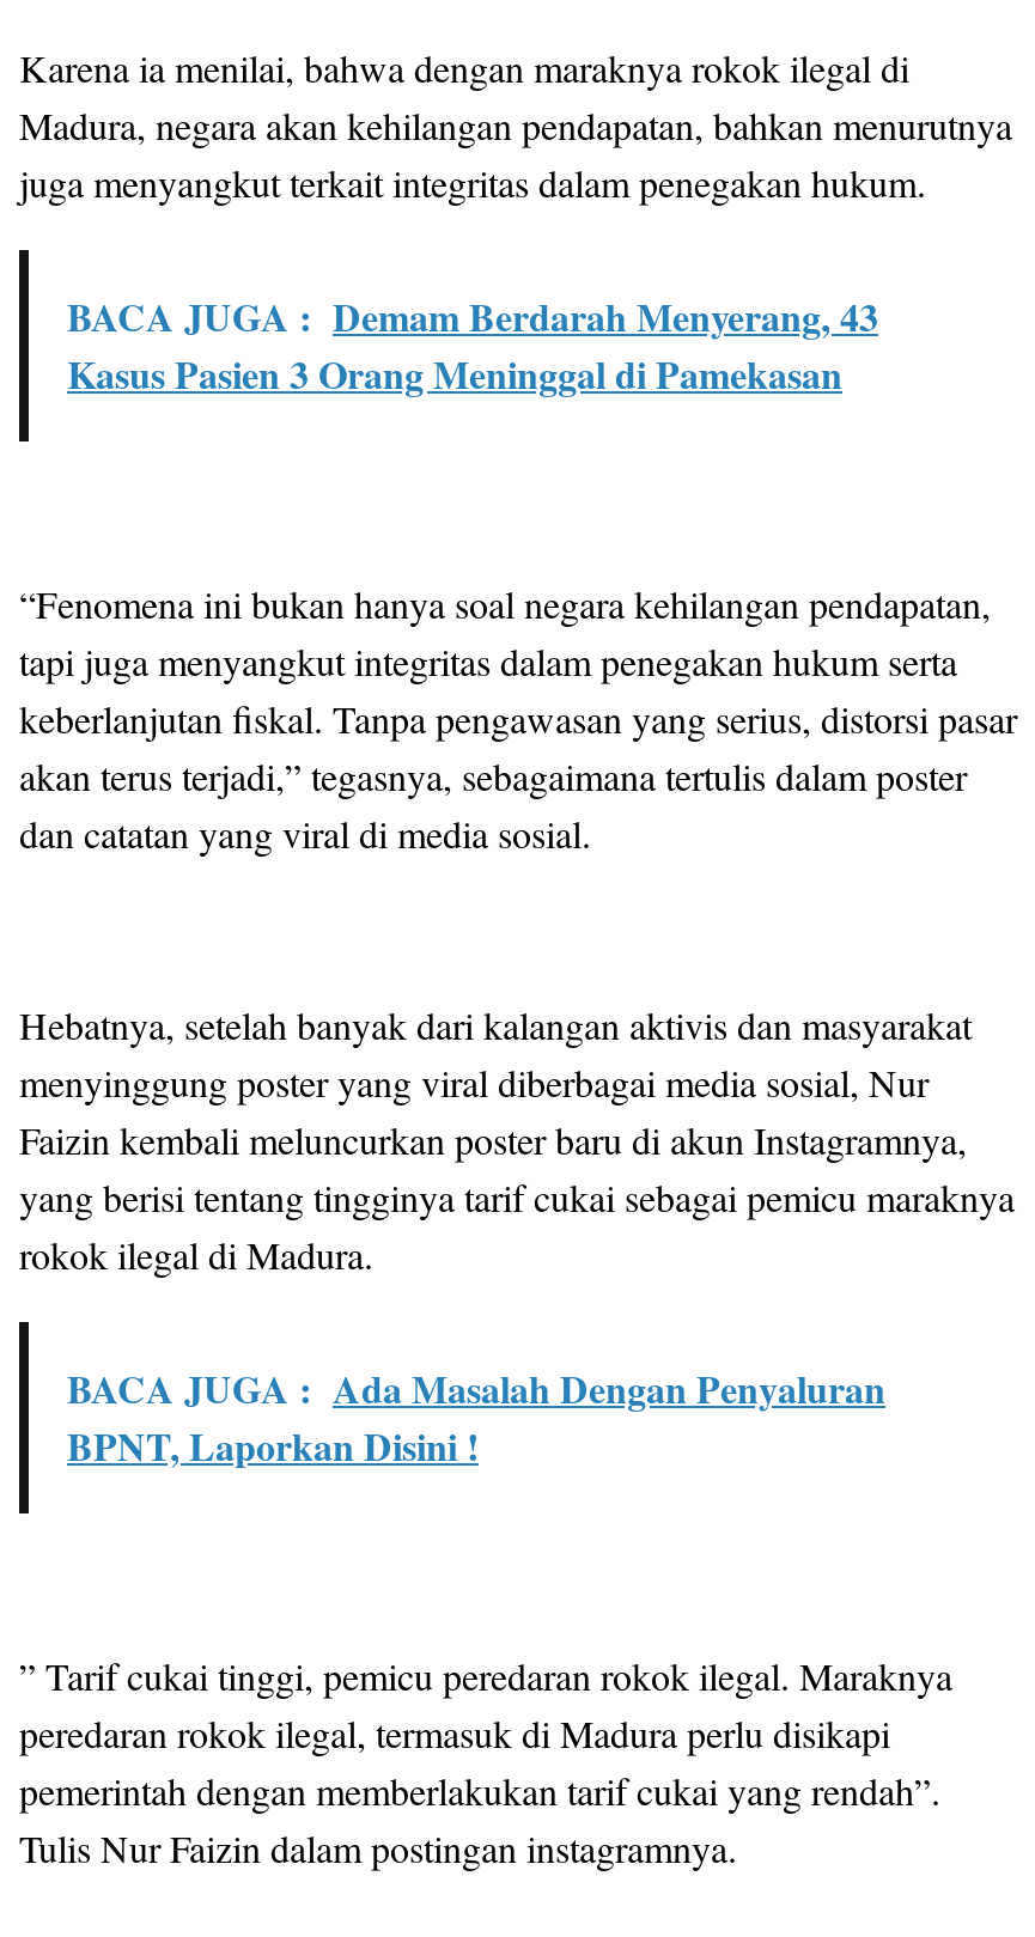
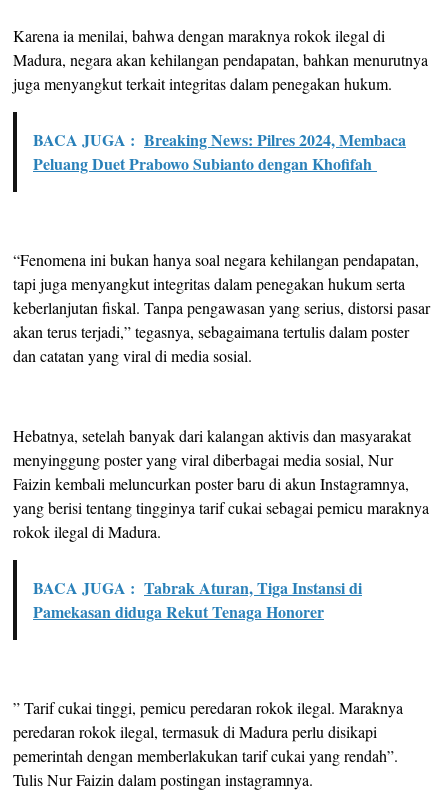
[67,289,878,401] BACA JUGA : Demam Berdarah Menyerang, 43 | Kasus Pasien 3 Orang Meninggal di Pamekasan -> [33,128,406,175] BACA JUGA : Breaking News: Pilres 2024, Membaca | Peluang Duet Prabowo Subianto dengan Khofifah
[67,1361,885,1473] BACA JUGA : Ada Masalah Dengan Penyaluran | BPNT, Laporkan Disini ! -> [33,576,362,623] BACA JUGA : Tabrak Aturan, Tiga Instansi di | Pamekasan diduga Rekut Tenaga Honorer

